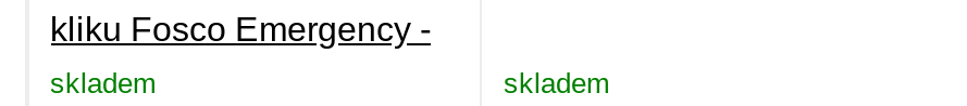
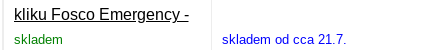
[504,66,610,98] skladem -> [222,31,347,46] skladem od cca 21.7.

